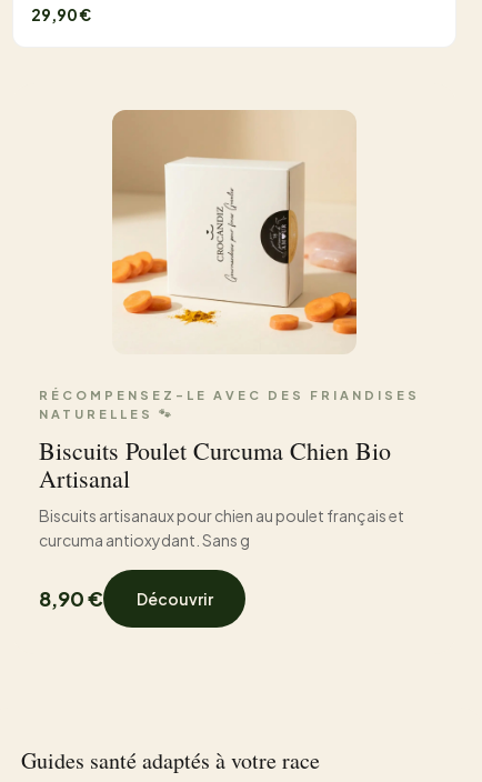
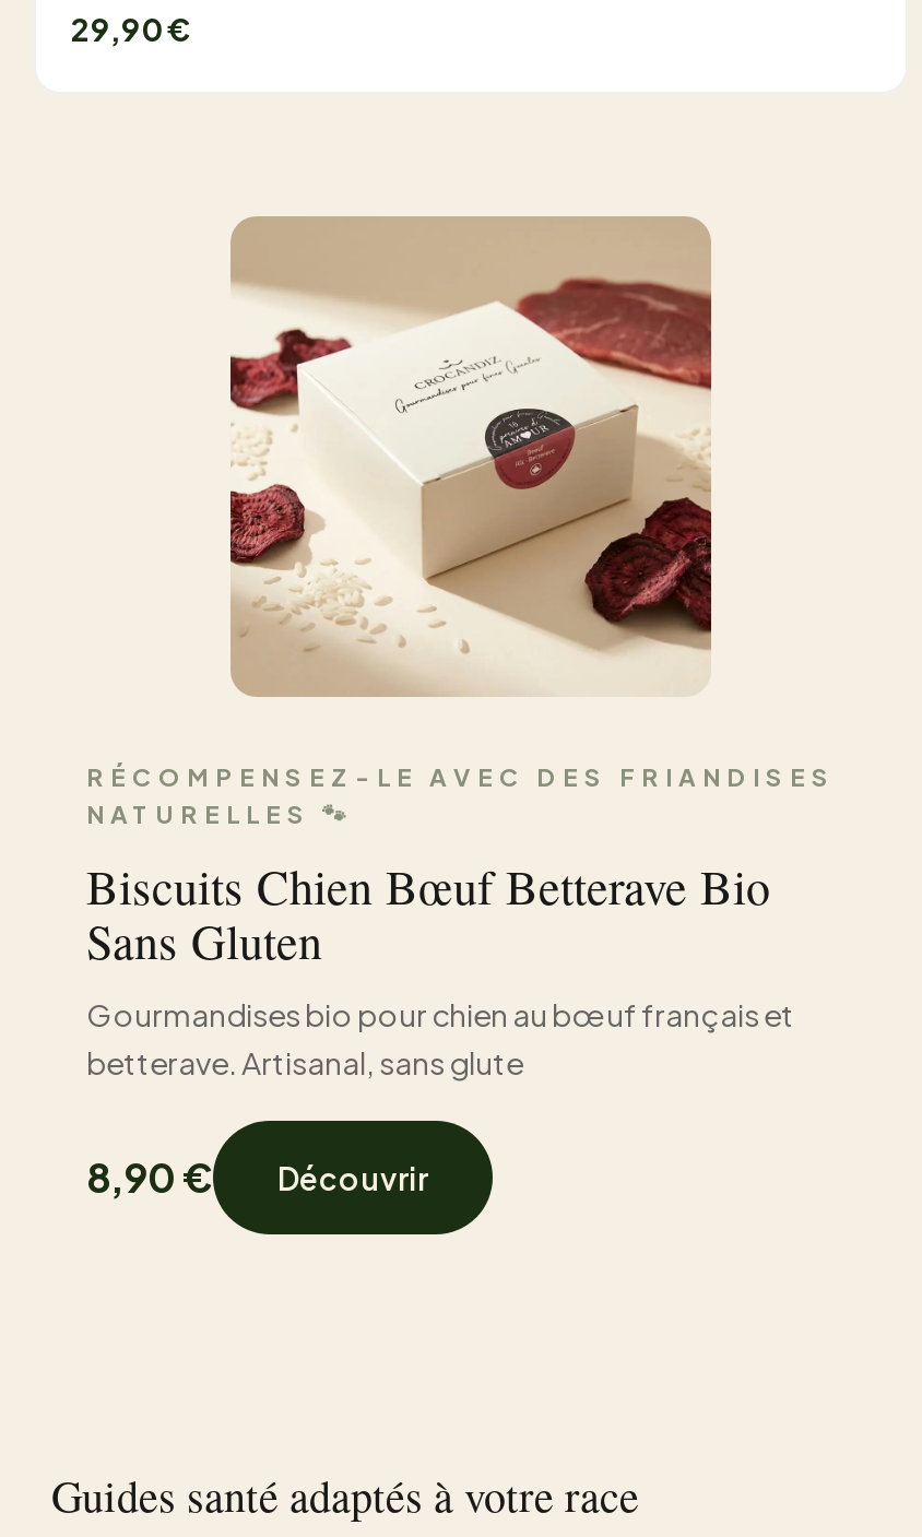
[111,112,358,353] [image] -> [228,218,713,697] [image]
[39,434,404,550] Biscuits Poulet Curcuma Chien Bio | Artisanal | Biscuits artisanaux pour chien au poulet français et | curcuma antioxydant. Sans g -> [86,854,794,1081] Biscuits Chien Bœuf Betterave Bio | Sans Gluten | Gourmandises bio pour chien au bœuf français et | betterave. Artisanal, sans glute

